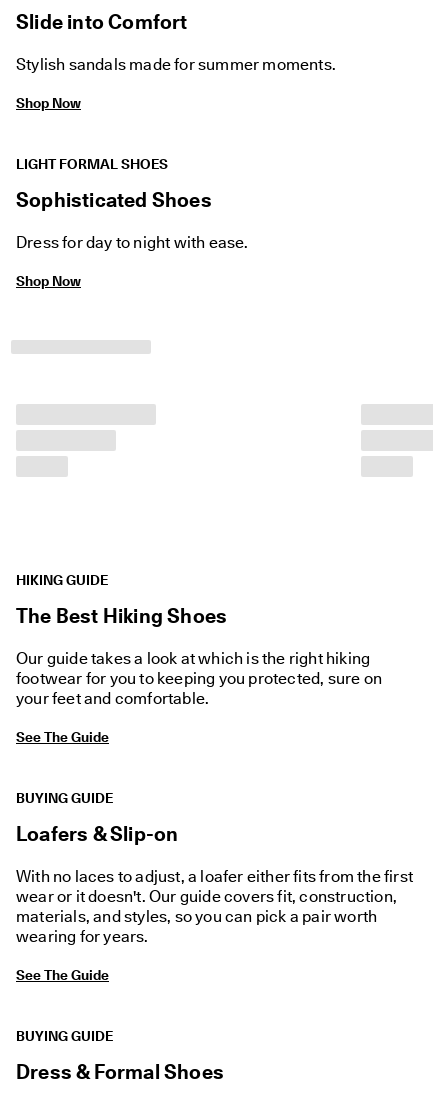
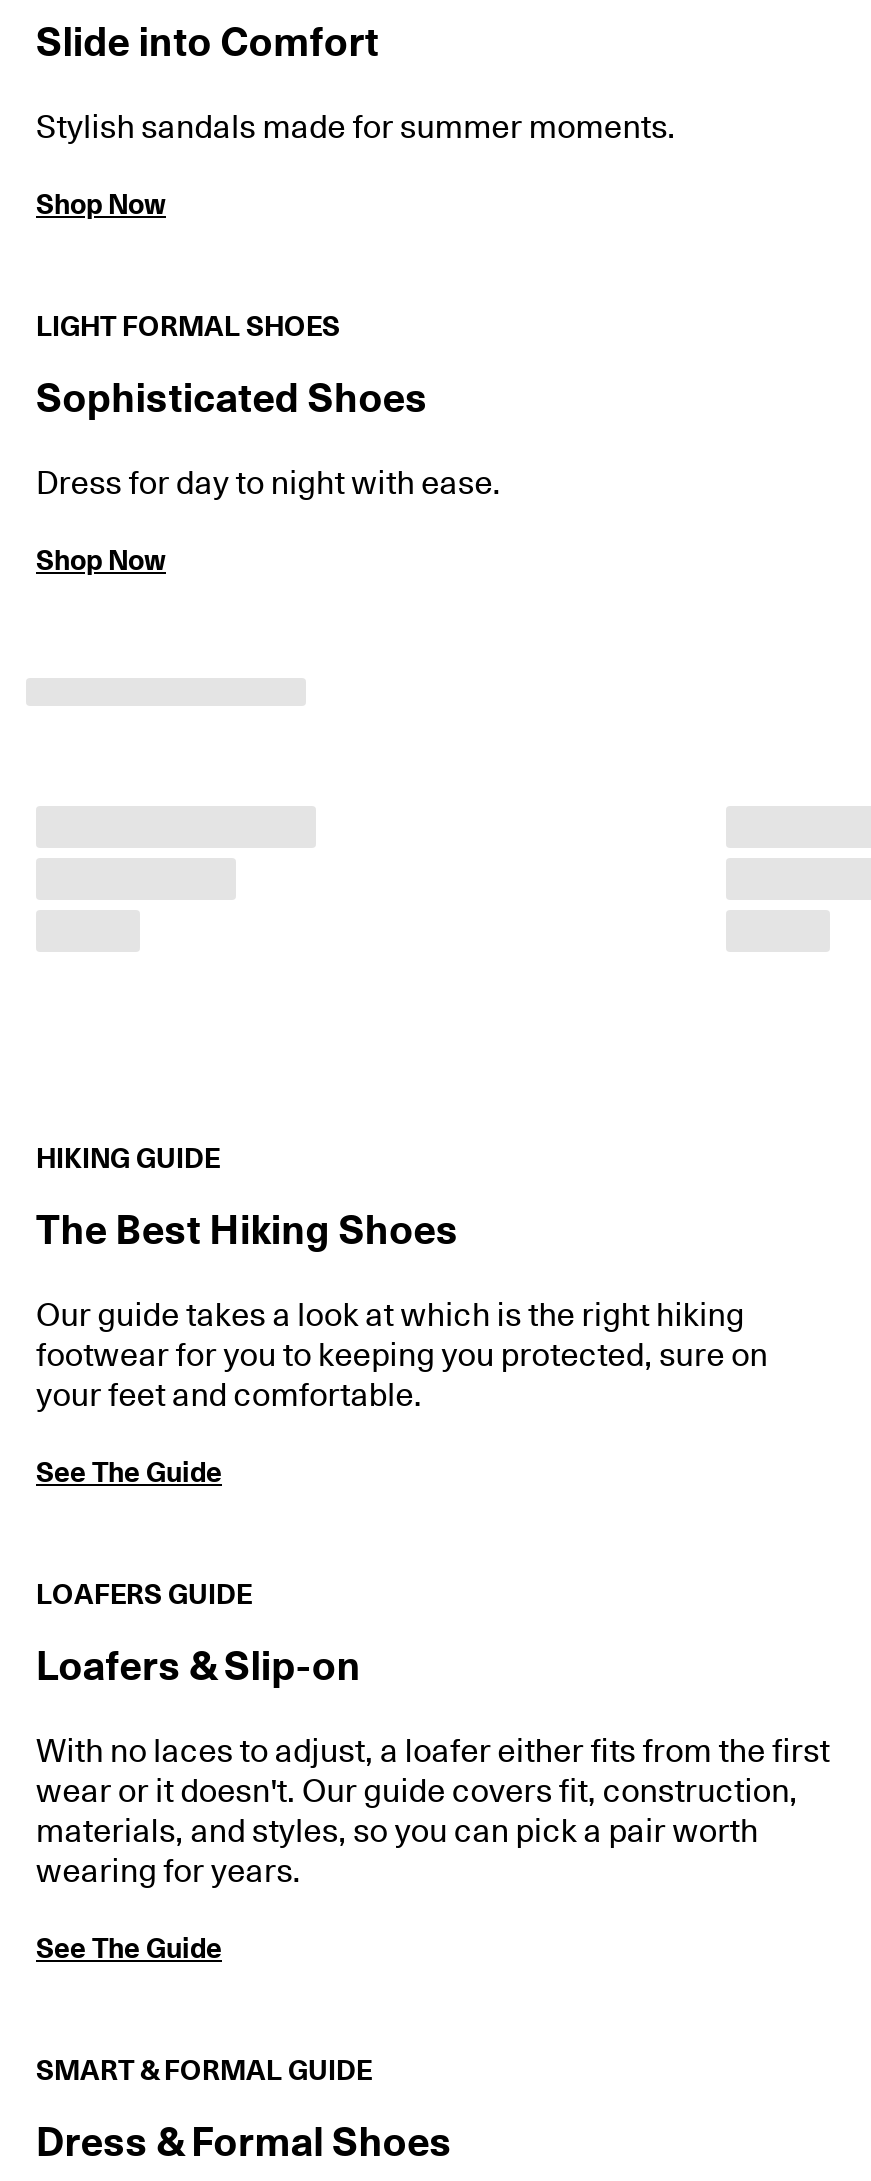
[16,790,113,806] BUYING GUIDE -> [36,1578,252,1610] LOAFERS GUIDE
[16,1028,113,1044] BUYING GUIDE -> [36,2054,372,2086] SMART & FORMAL GUIDE

